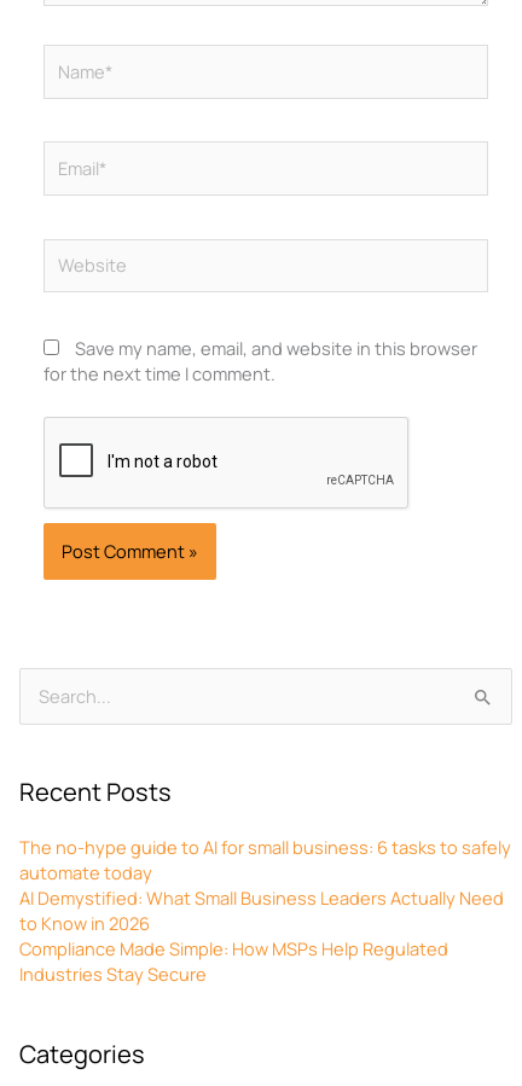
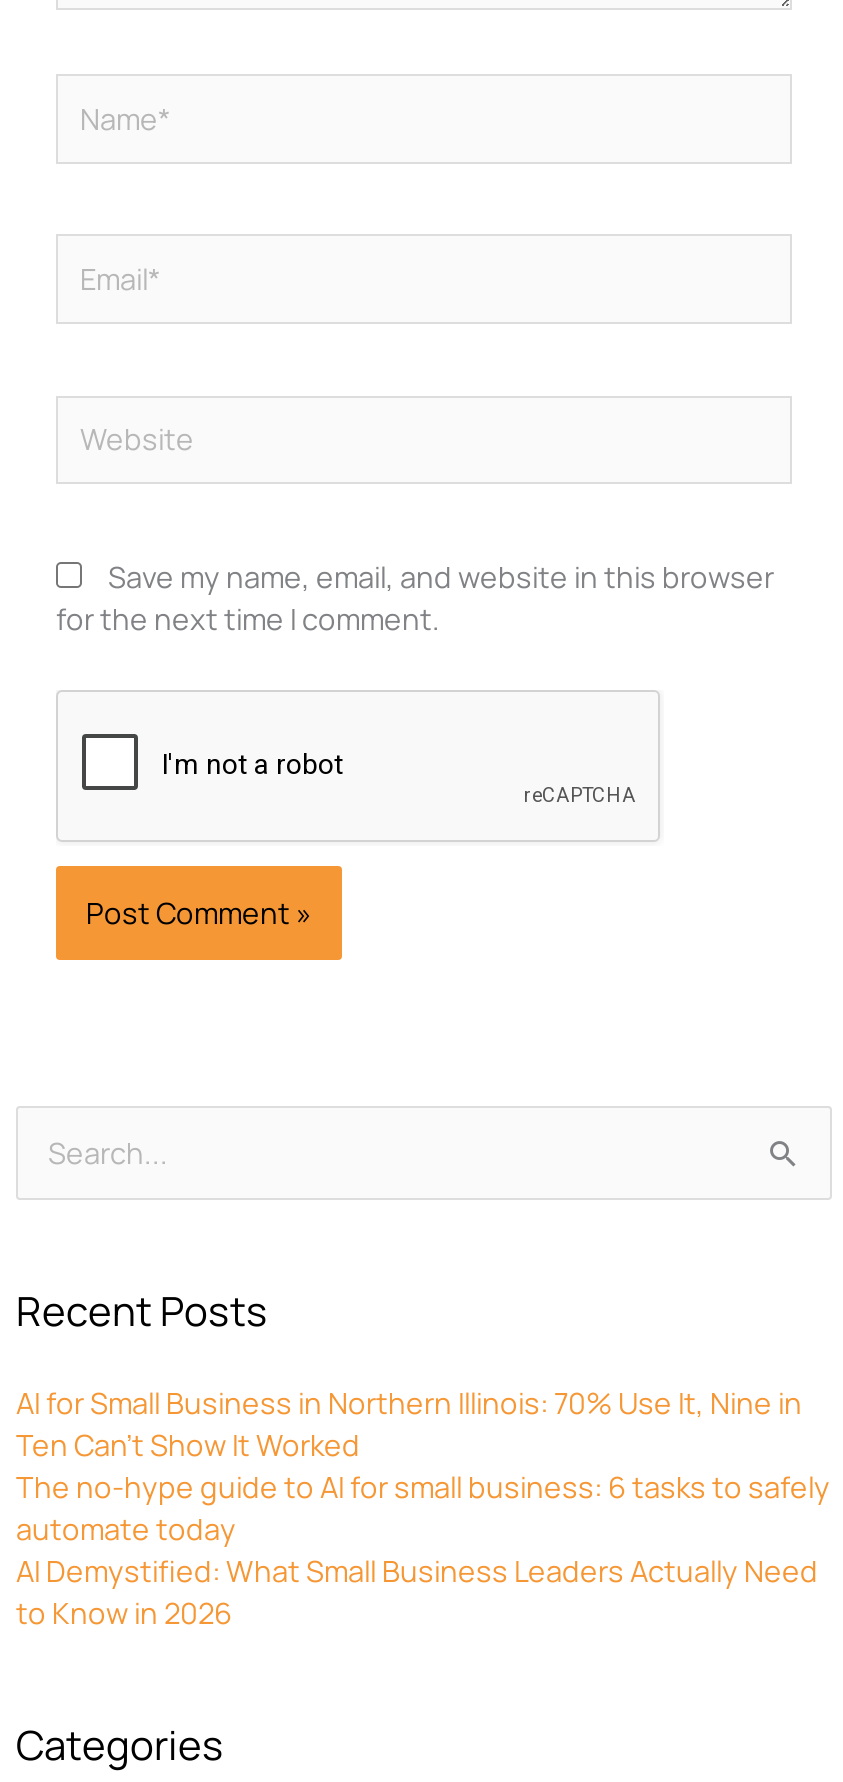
none -> [16,1383,802,1465] AI for Small Business in Northern Illinois: 70% Use It, Nine in | Ten Can’t Show It Worked
moved [19,835,511,935] -> [16,1467,830,1633]: The no-hype guide to AI for small business: 6 tasks to safely | automate today | AI Demystified: What Small Business Leaders Actually Need | to Know in 2026
[19,937,448,986] Compliance Made Simple: How MSPs Help Regulated | Industries Stay Secure -> none

